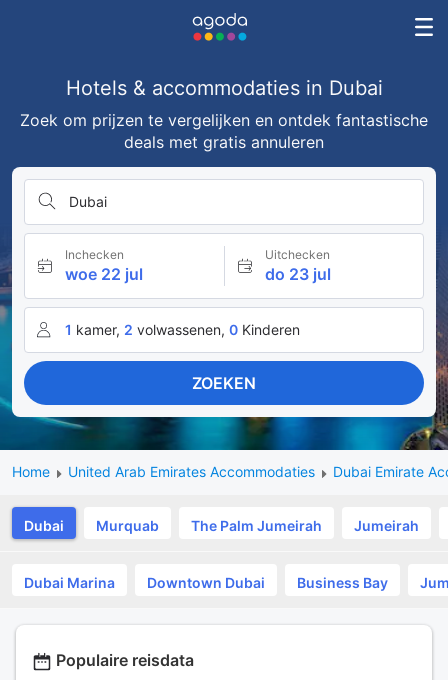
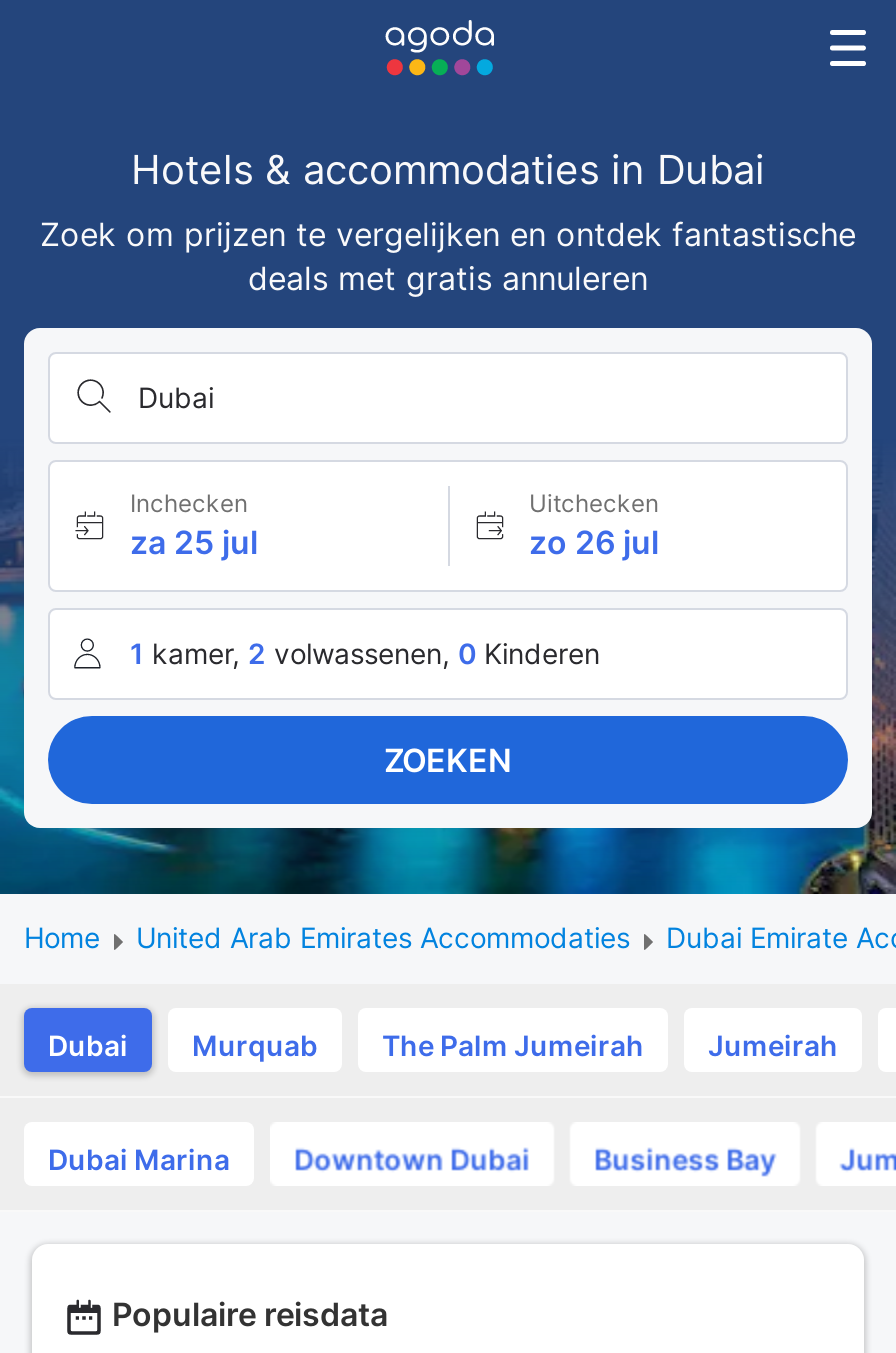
[65,264,143,284] woe 22 jul -> [130,522,258,562] za 25 jul
[264,264,330,284] do 23 jul -> [529,522,659,562] zo 26 jul

